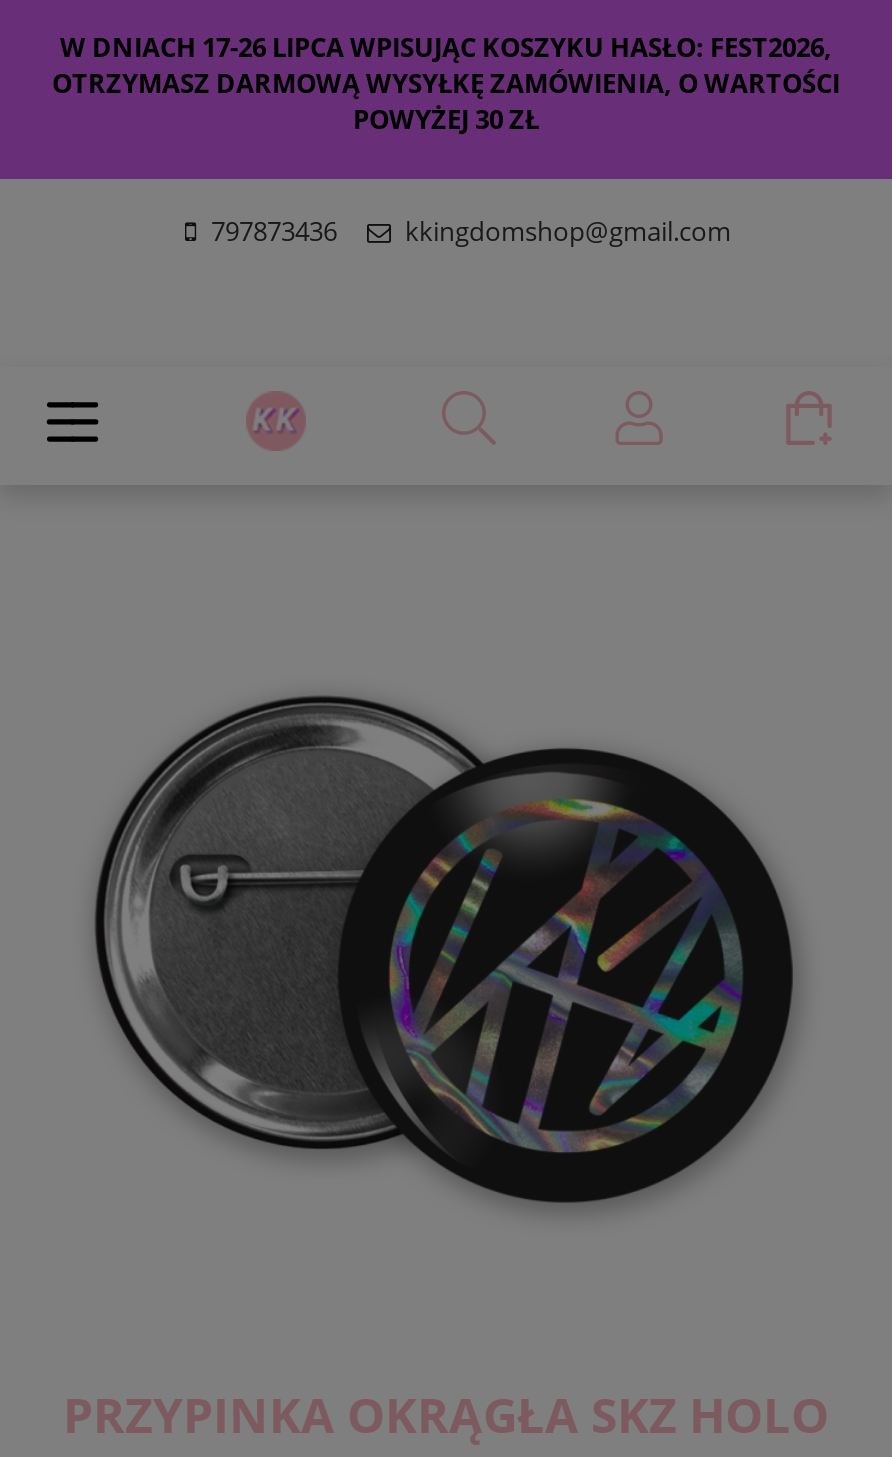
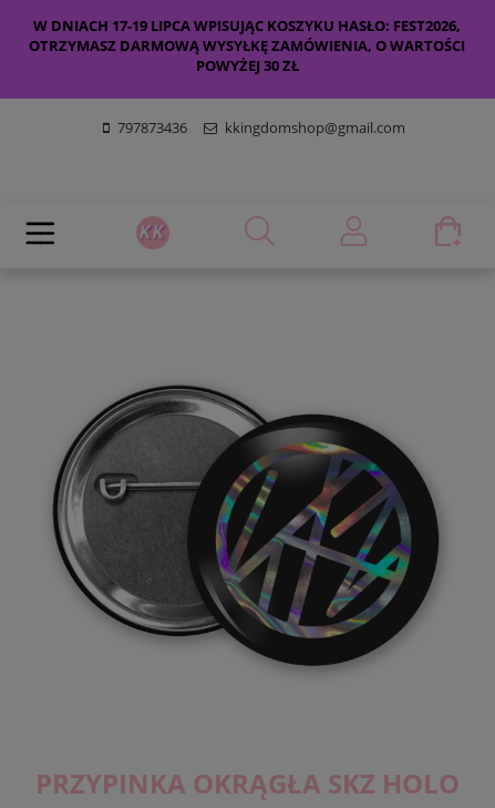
[60,29,832,65] W DNIACH 17-26 LIPCA WPISUJĄC KOSZYKU HASŁO: FEST2026, -> [33,16,461,35] W DNIACH 17-19 LIPCA WPISUJĄC KOSZYKU HASŁO: FEST2026,

